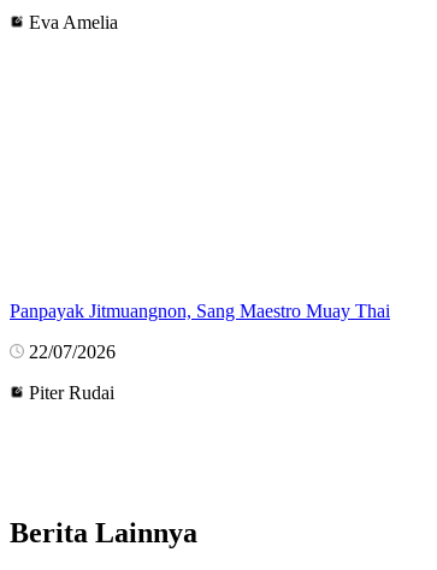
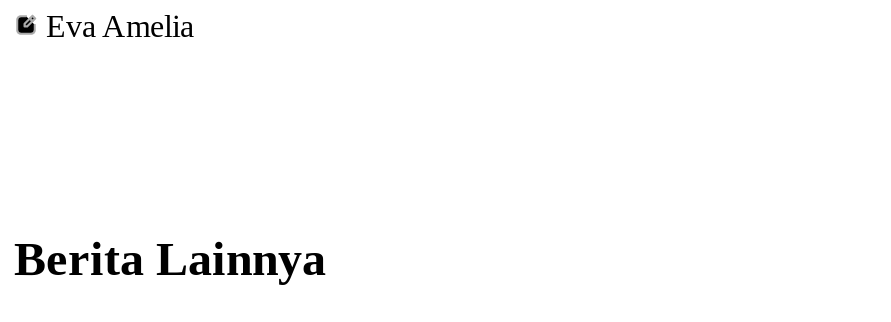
[10,301,390,403] Panpayak Jitmuangnon, Sang Maestro Muay Thai | 22/07/2026 | Piter Rudai -> none

